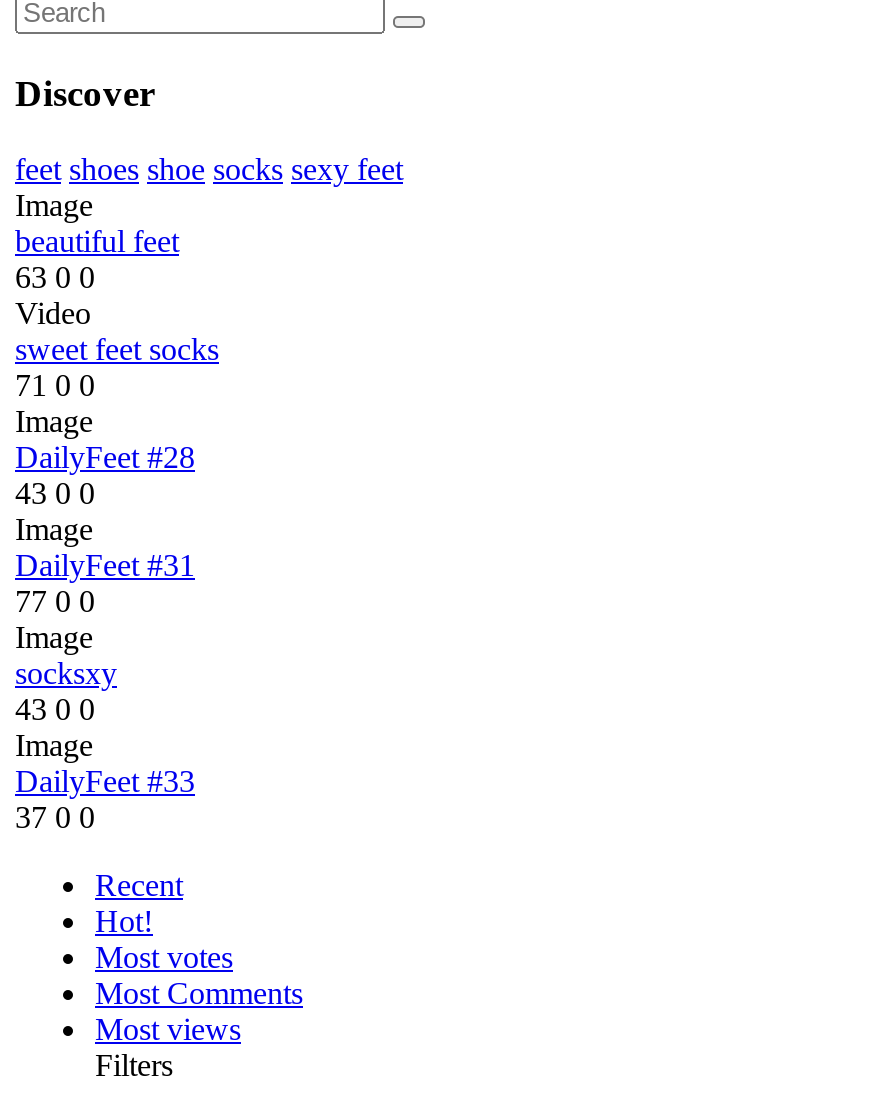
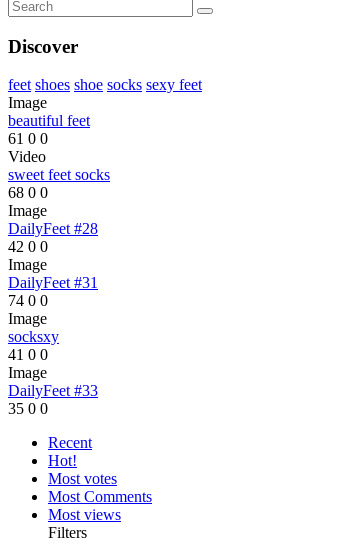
[15,261,95,295] 63 0 0 -> [8,130,48,147] 61 0 0
[15,369,95,403] 71 0 0 -> [8,184,48,201] 68 0 0
[15,477,95,511] 43 0 0 -> [8,238,48,255] 42 0 0
[15,585,95,619] 77 0 0 -> [8,292,48,309] 74 0 0
[15,693,95,727] 43 0 0 -> [8,346,48,363] 41 0 0
[15,801,95,835] 37 0 0 -> [8,400,48,417] 35 0 0

